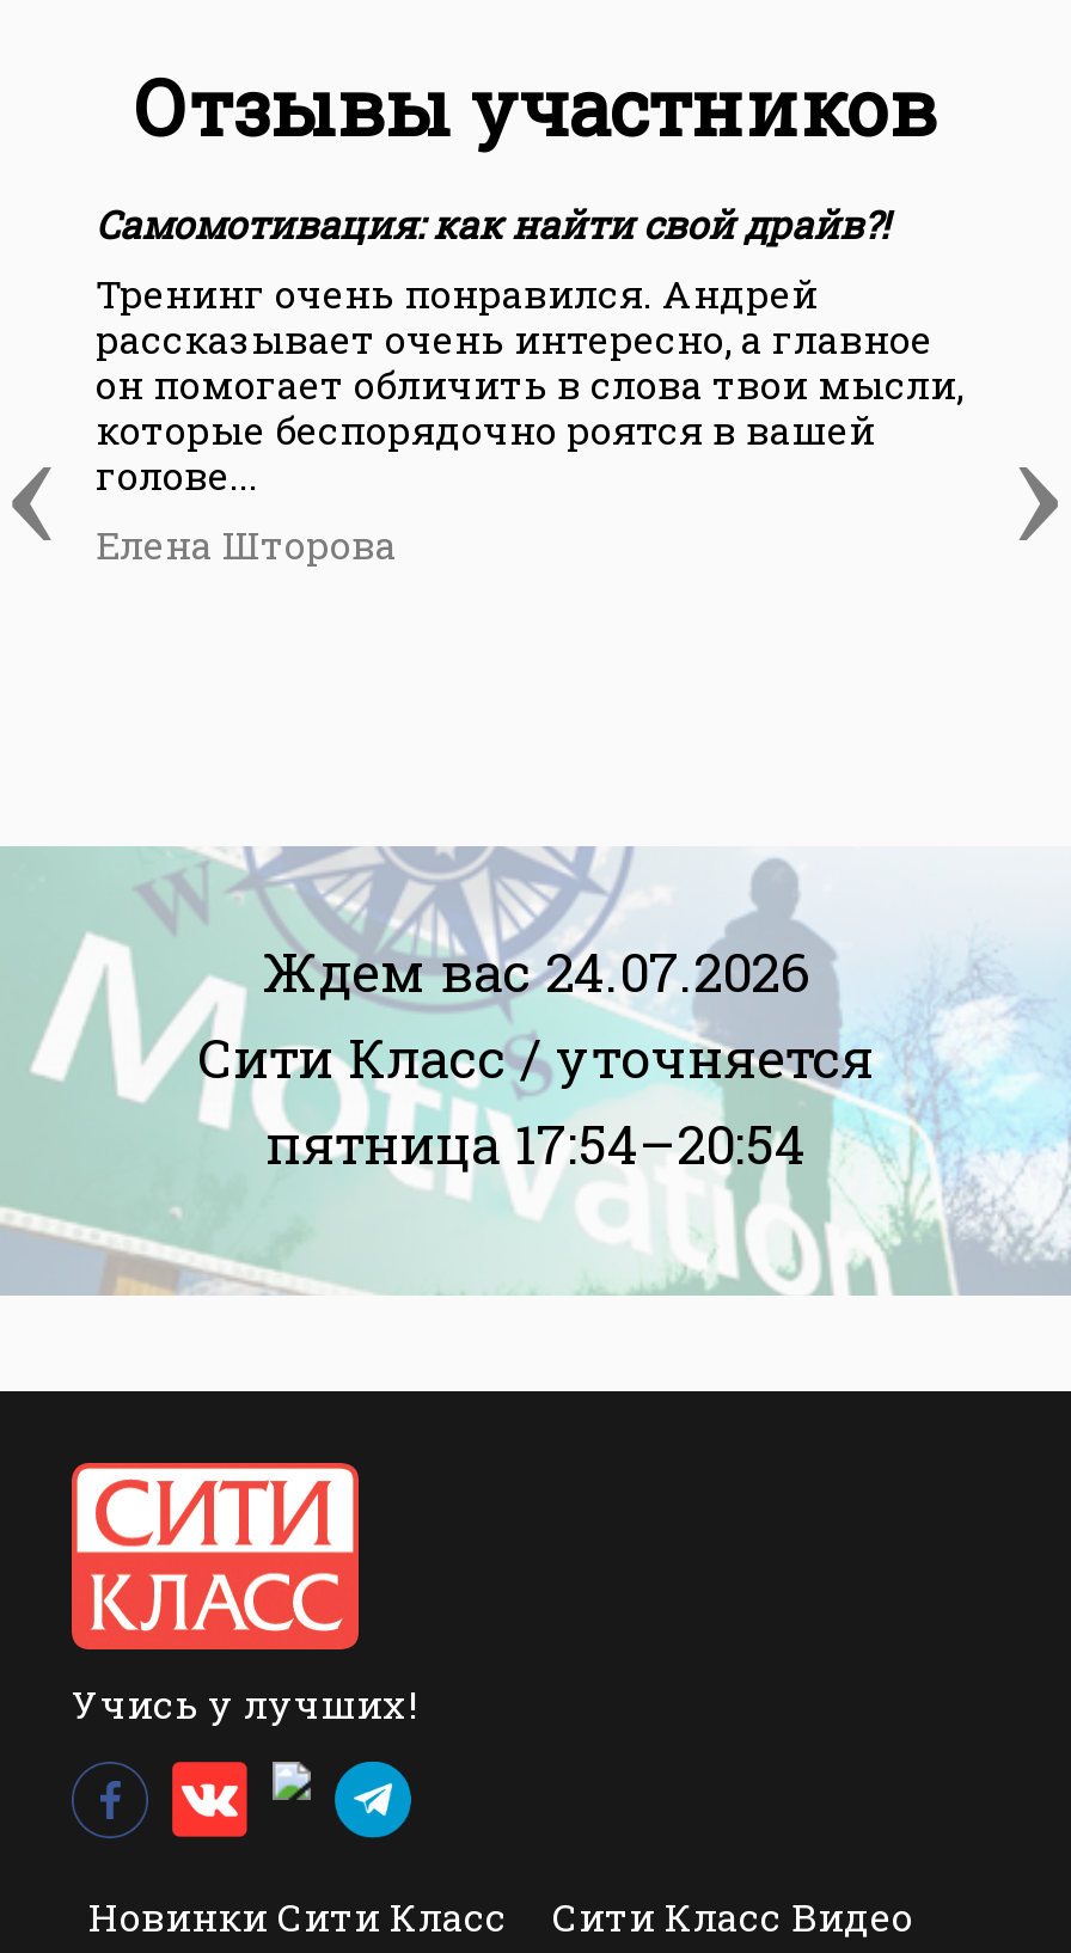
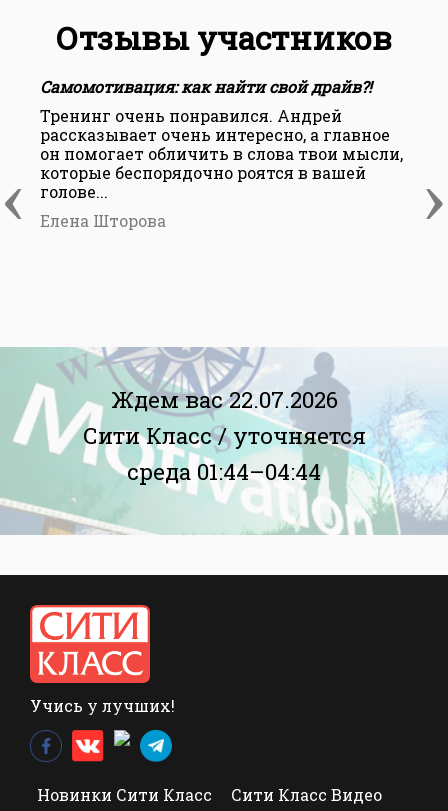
[263,938,808,1007] Ждем вас 24.07.2026 -> [110,385,337,414] Ждем вас 22.07.2026
[265,1110,806,1179] пятница 17:54–20:54 -> [127,457,321,486] среда 01:44–04:44

